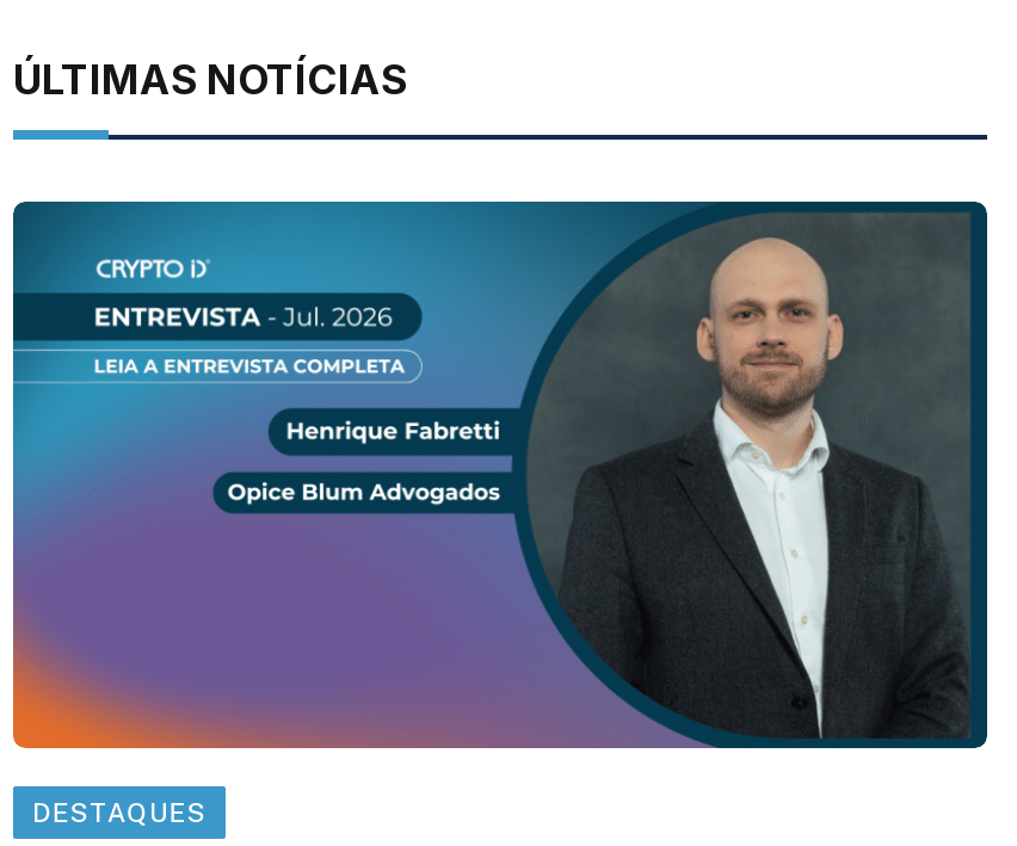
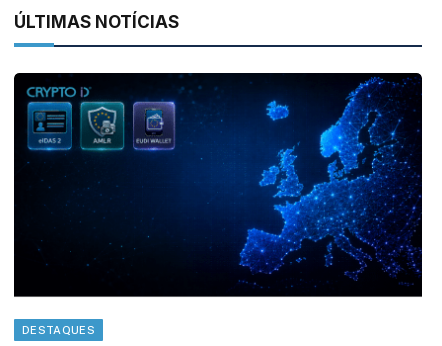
[11,200,987,752] [image] -> [13,72,422,303] [image]

